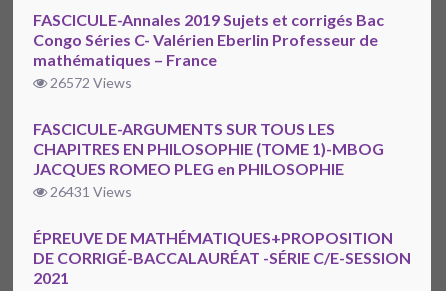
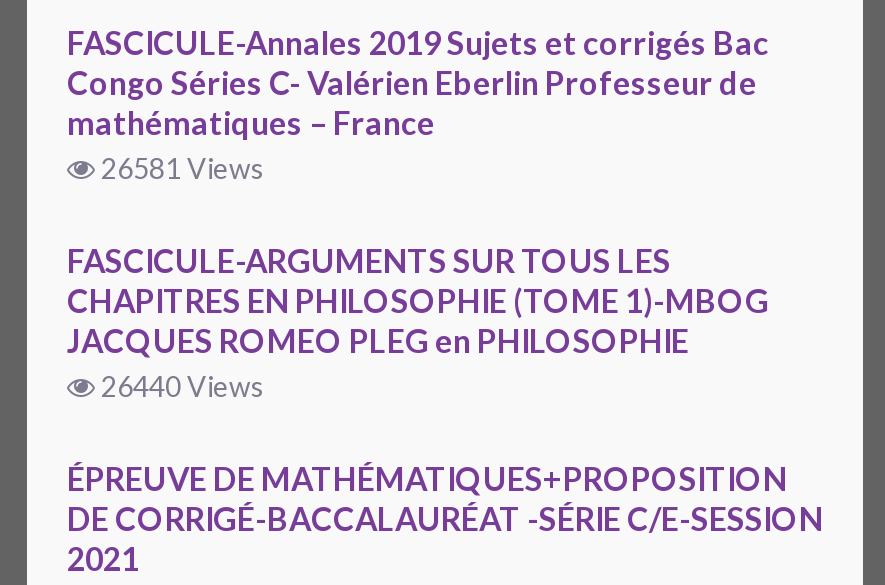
[47,74,132,91] 26572 Views -> [95,152,265,186] 26581 Views
[47,183,132,200] 26431 Views -> [95,370,265,404] 26440 Views

